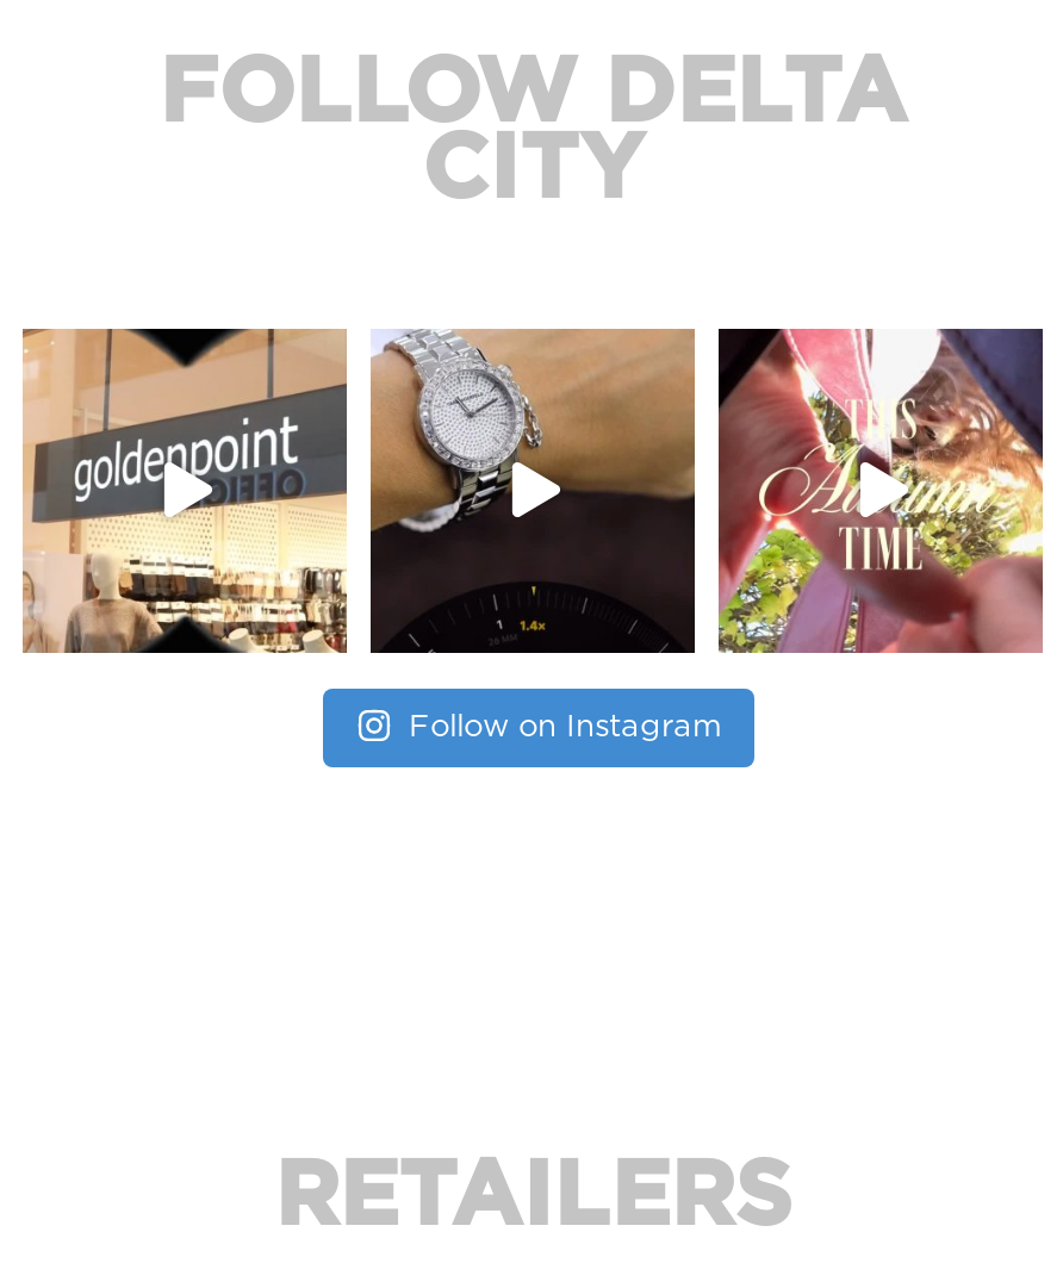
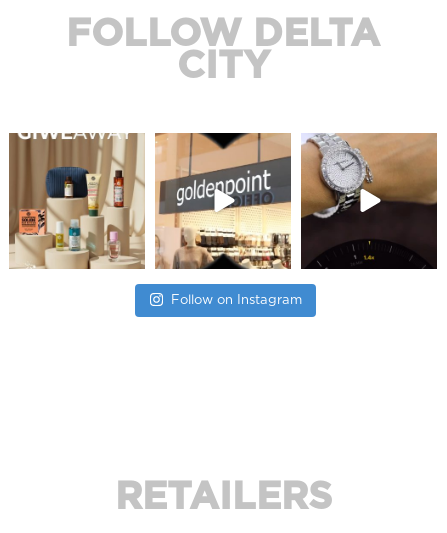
[23,326,349,655] [image] -> [9,132,145,270] [image]
[368,329,697,655] [image] -> [154,132,292,270] [image]
[716,326,1045,655] [image] -> [300,132,438,270] [image]

